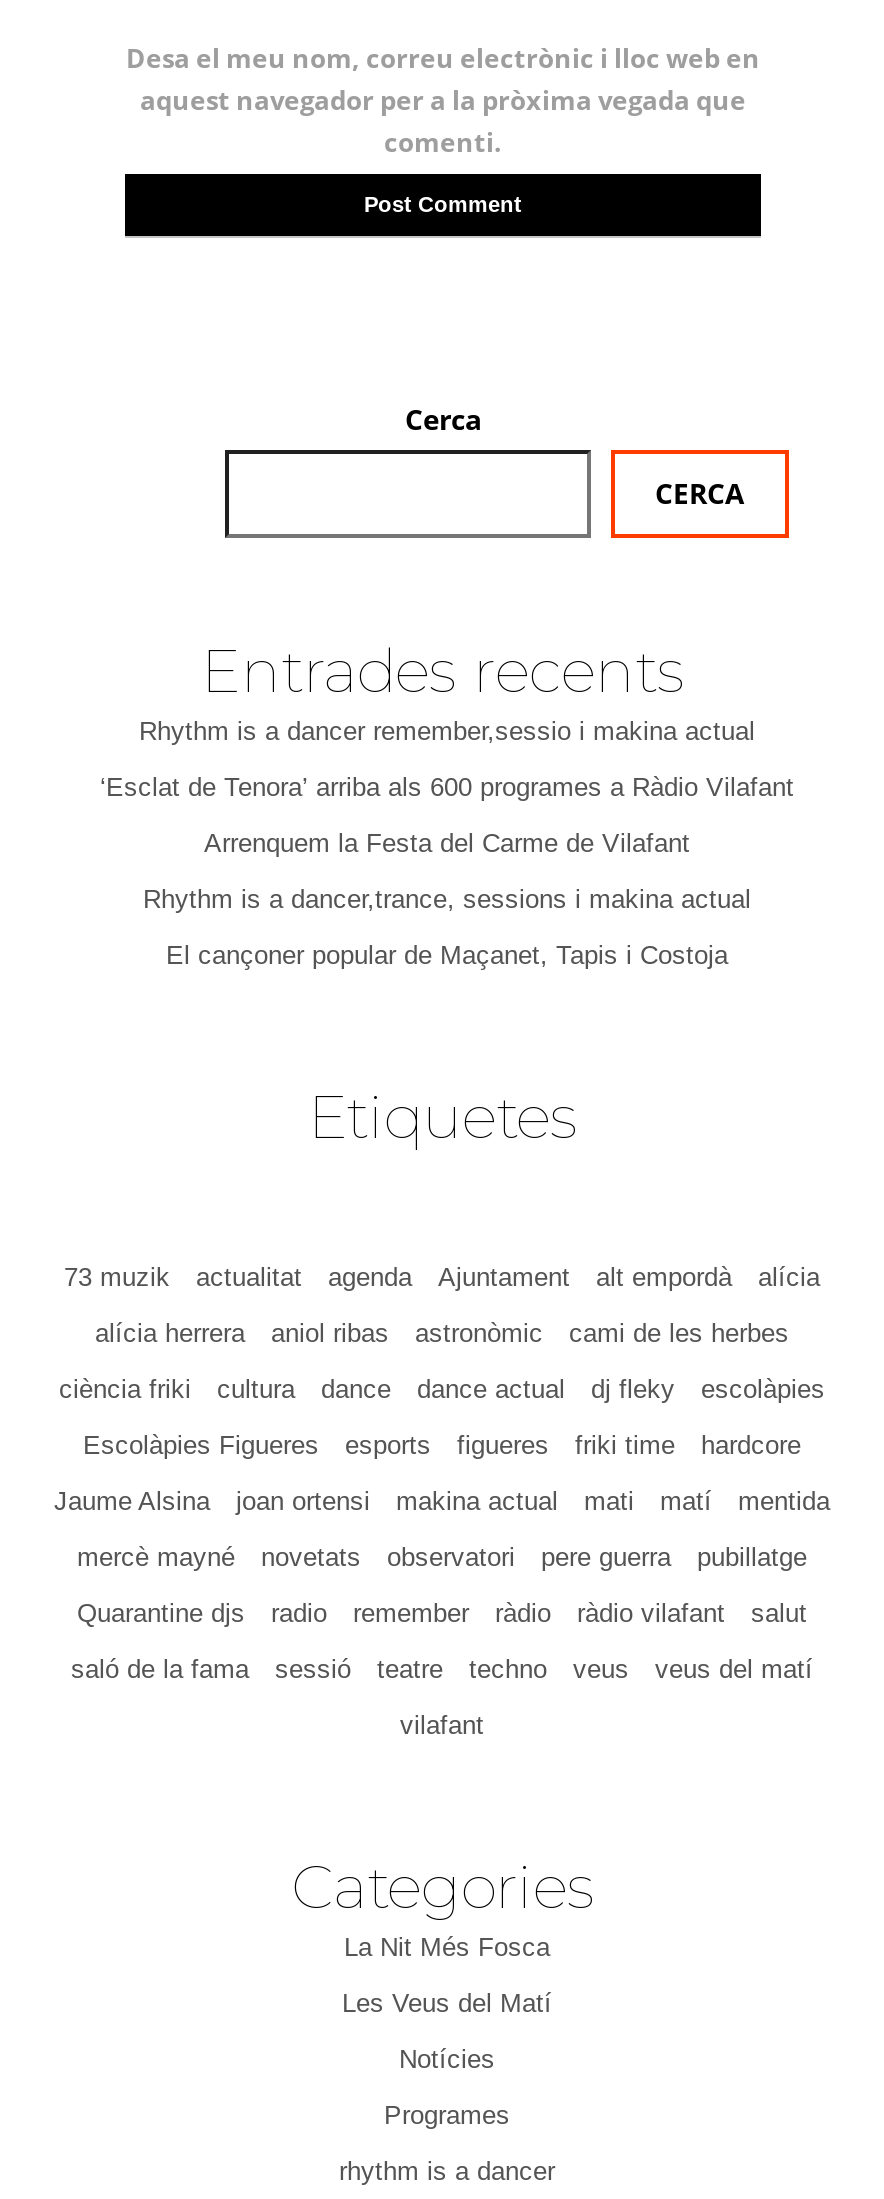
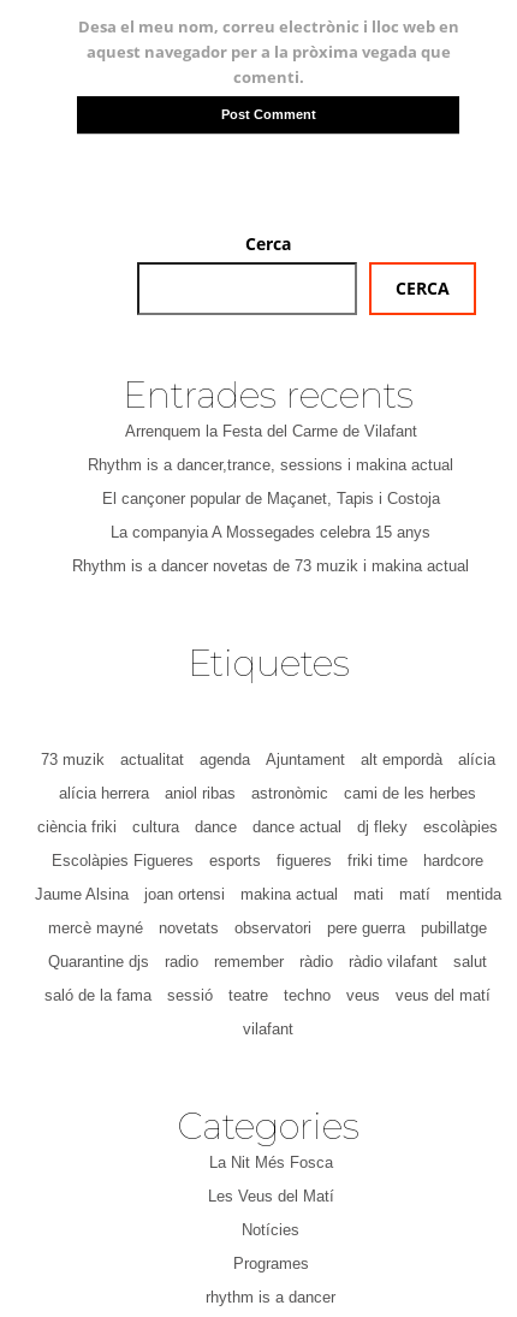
[100,715,794,801] Rhythm is a dancer remember,sessio i makina actual | ‘Esclat de Tenora’ arriba als 600 programes a Ràdio Vilafant -> none
moved [143,827,751,969] -> [88,422,453,507]: Arrenquem la Festa del Carme de Vilafant | Rhythm is a dancer,trance, sessions i makina actual | El cançoner popular de Maçanet, Tapis i Costoja
none -> [72,523,469,575] La companyia A Mossegades celebra 15 anys | Rhythm is a dancer novetas de 73 muzik i makina actual

